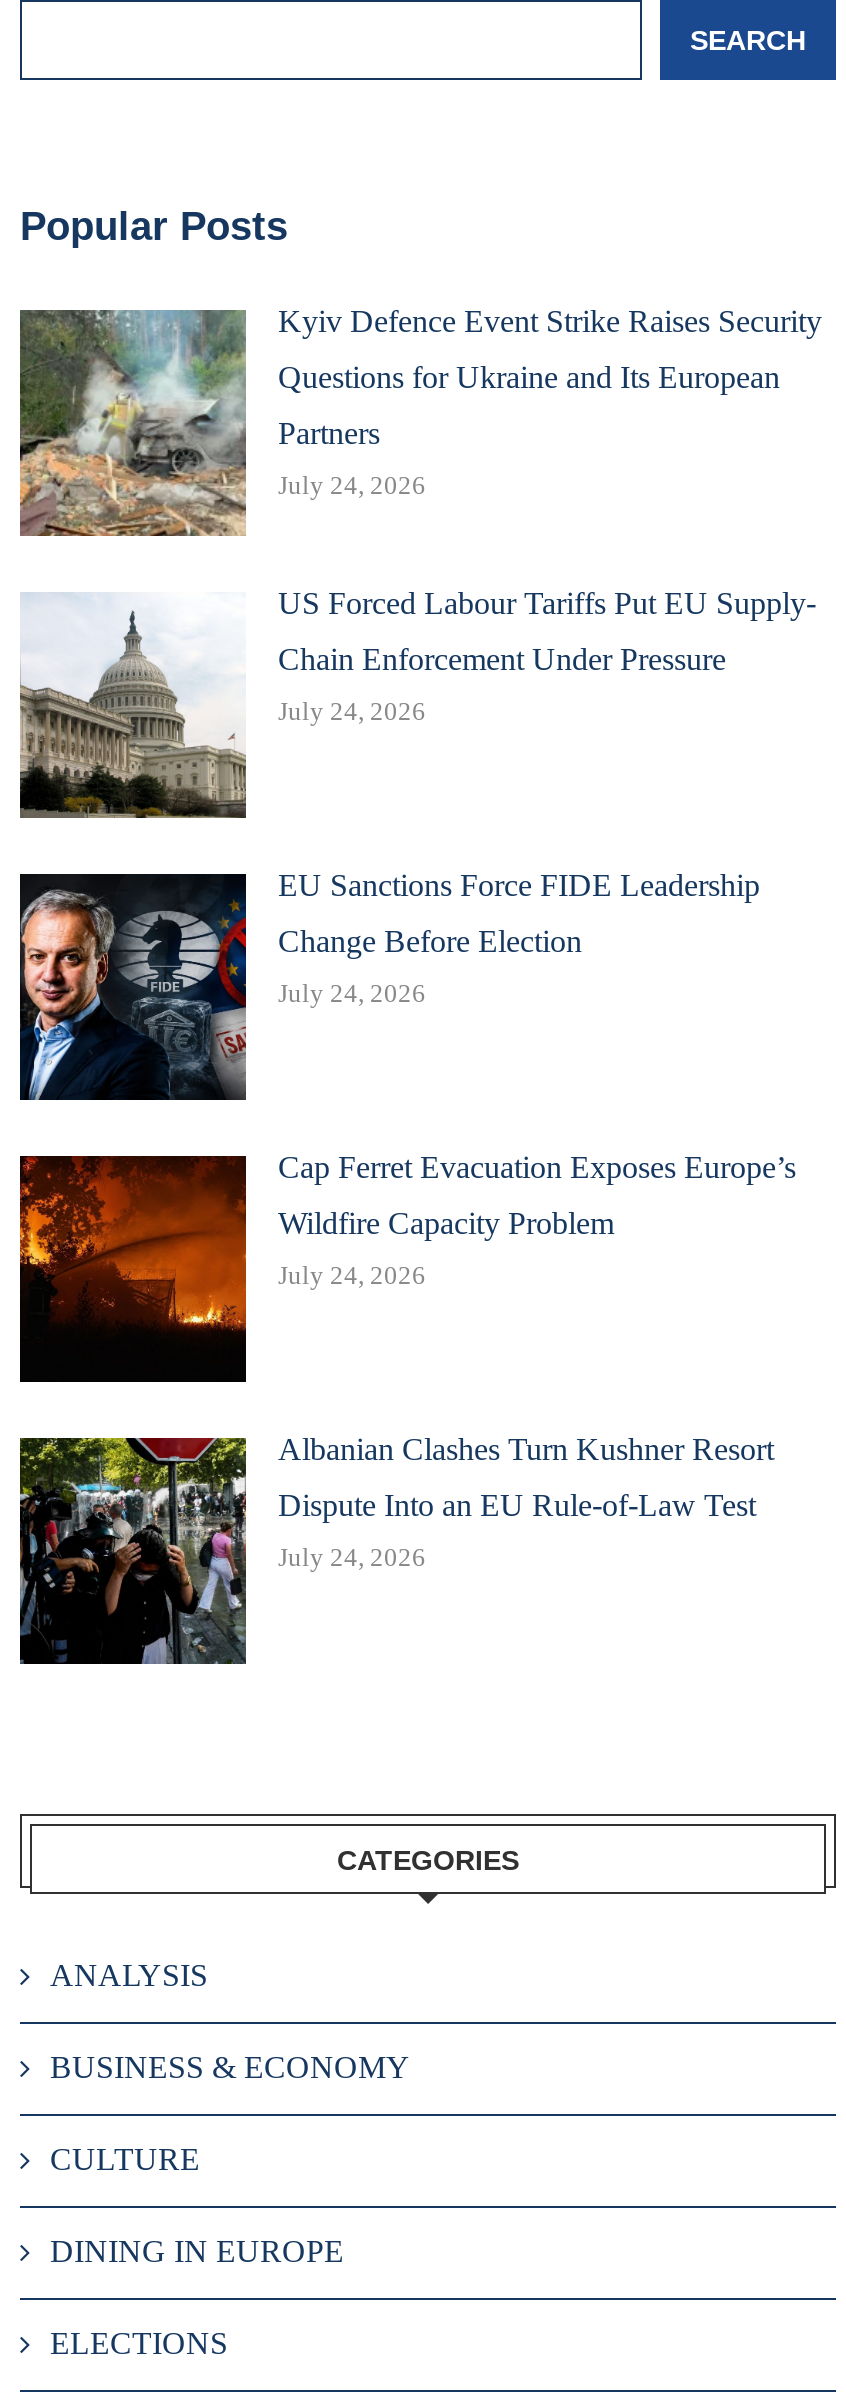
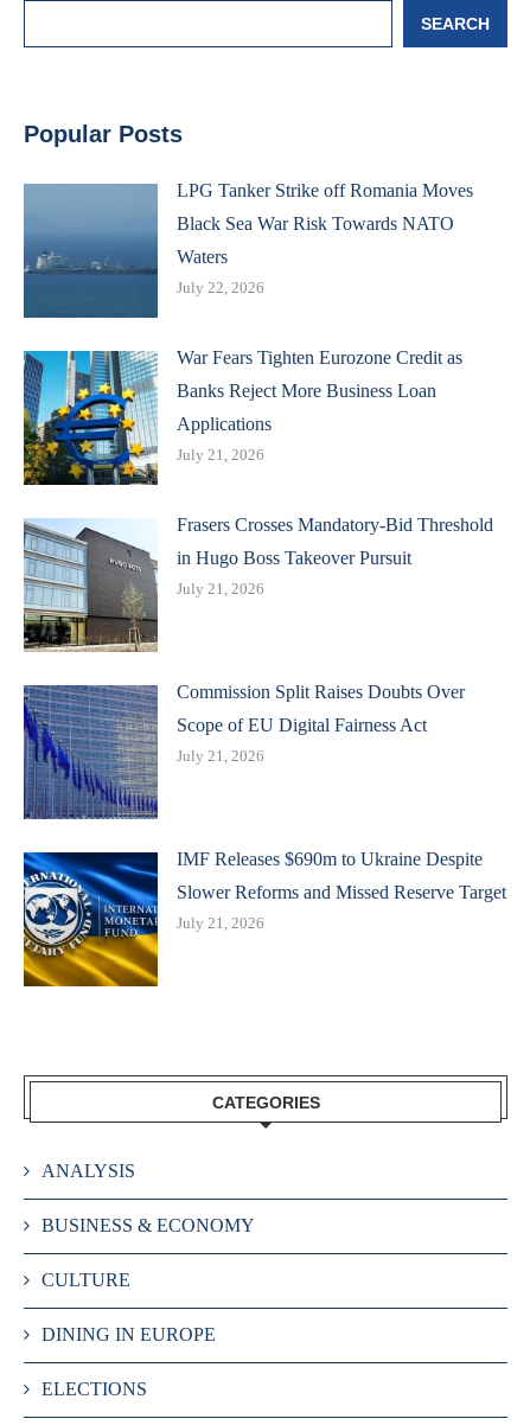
[18,305,822,538] [image] | Kyiv Defence Event Strike Raises Security | Questions for Ukraine and Its European | Partners | July 24, 2026 -> [23,181,473,319] [image] | LPG Tanker Strike off Romania Moves | Black Sea War Risk Towards NATO | Waters | July 22, 2026
[18,587,816,820] [image] | US Forced Labour Tariffs Put EU Supply- | Chain Enforcement Under Pressure | July 24, 2026 -> [23,348,462,486] [image] | War Fears Tighten Eurozone Credit as | Banks Reject More Business Loan | Applications | July 21, 2026
[18,869,760,1102] [image] | EU Sanctions Force FIDE Leadership | Change Before Election | July 24, 2026 -> [23,515,493,653] [image] | Frasers Crosses Mandatory-Bid Threshold | in Hugo Boss Takeover Pursuit | July 21, 2026
[18,1151,796,1384] [image] | Cap Ferret Evacuation Exposes Europe’s | Wildfire Capacity Problem | July 24, 2026 -> [23,682,465,820] [image] | Commission Split Raises Doubts Over | Scope of EU Digital Fairness Act | July 21, 2026
[18,1433,774,1666] [image] | Albanian Clashes Turn Kushner Resort | Dispute Into an EU Rule-of-Law Test | July 24, 2026 -> [23,849,506,988] [image] | IMF Releases $690m to Ukraine Despite | Slower Reforms and Missed Reserve Target | July 21, 2026

